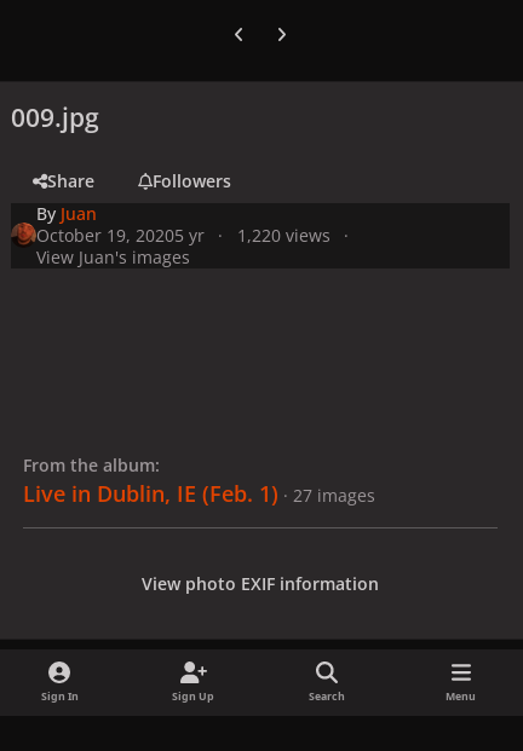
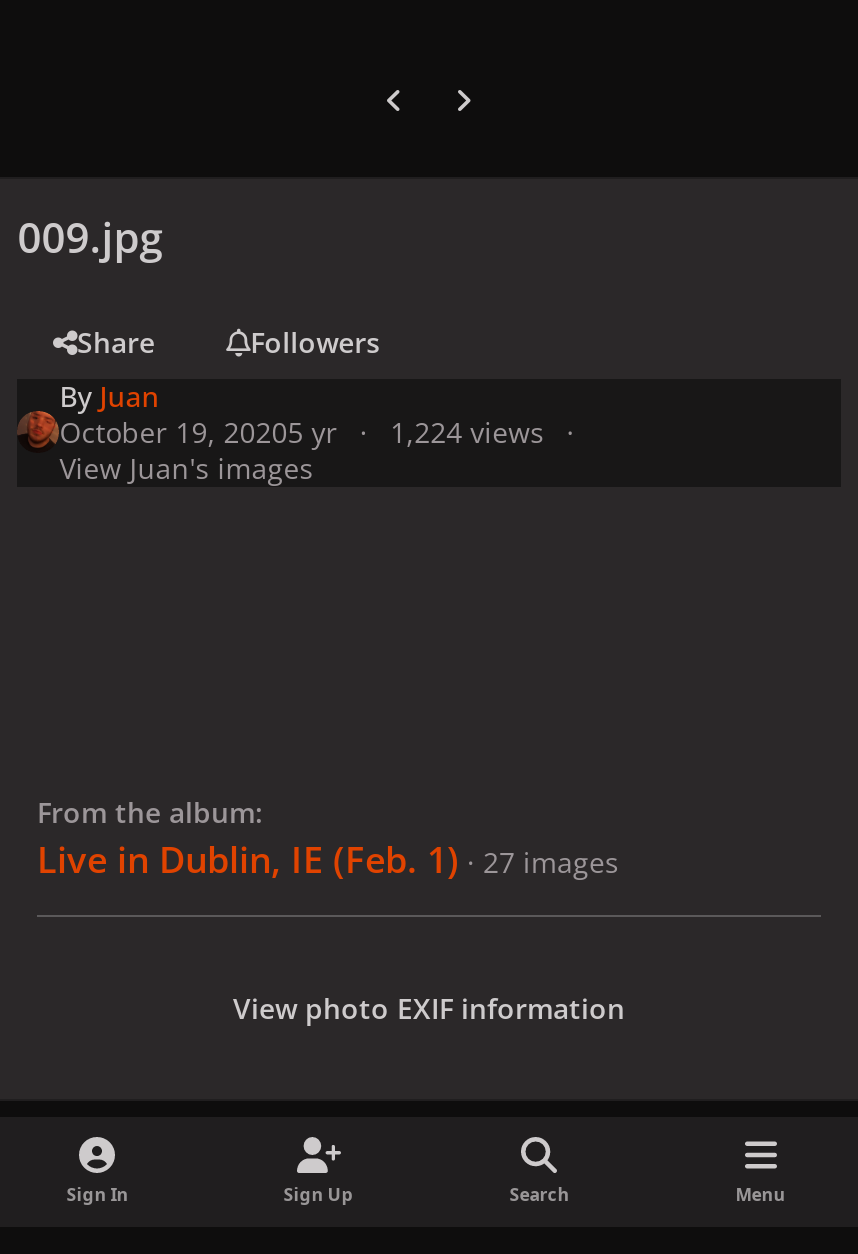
[37,223,330,246] October 19, 20205 yr 1,220 views -> [59,412,544,450] October 19, 20205 yr 1,224 views

